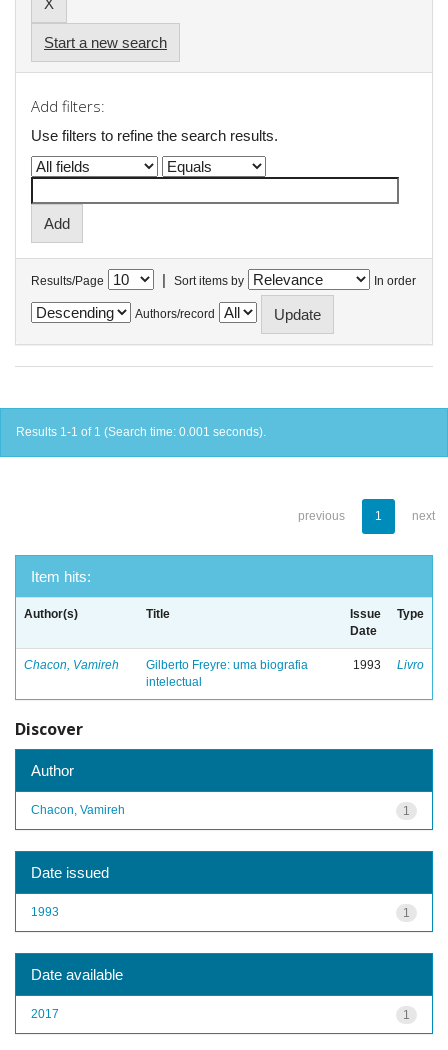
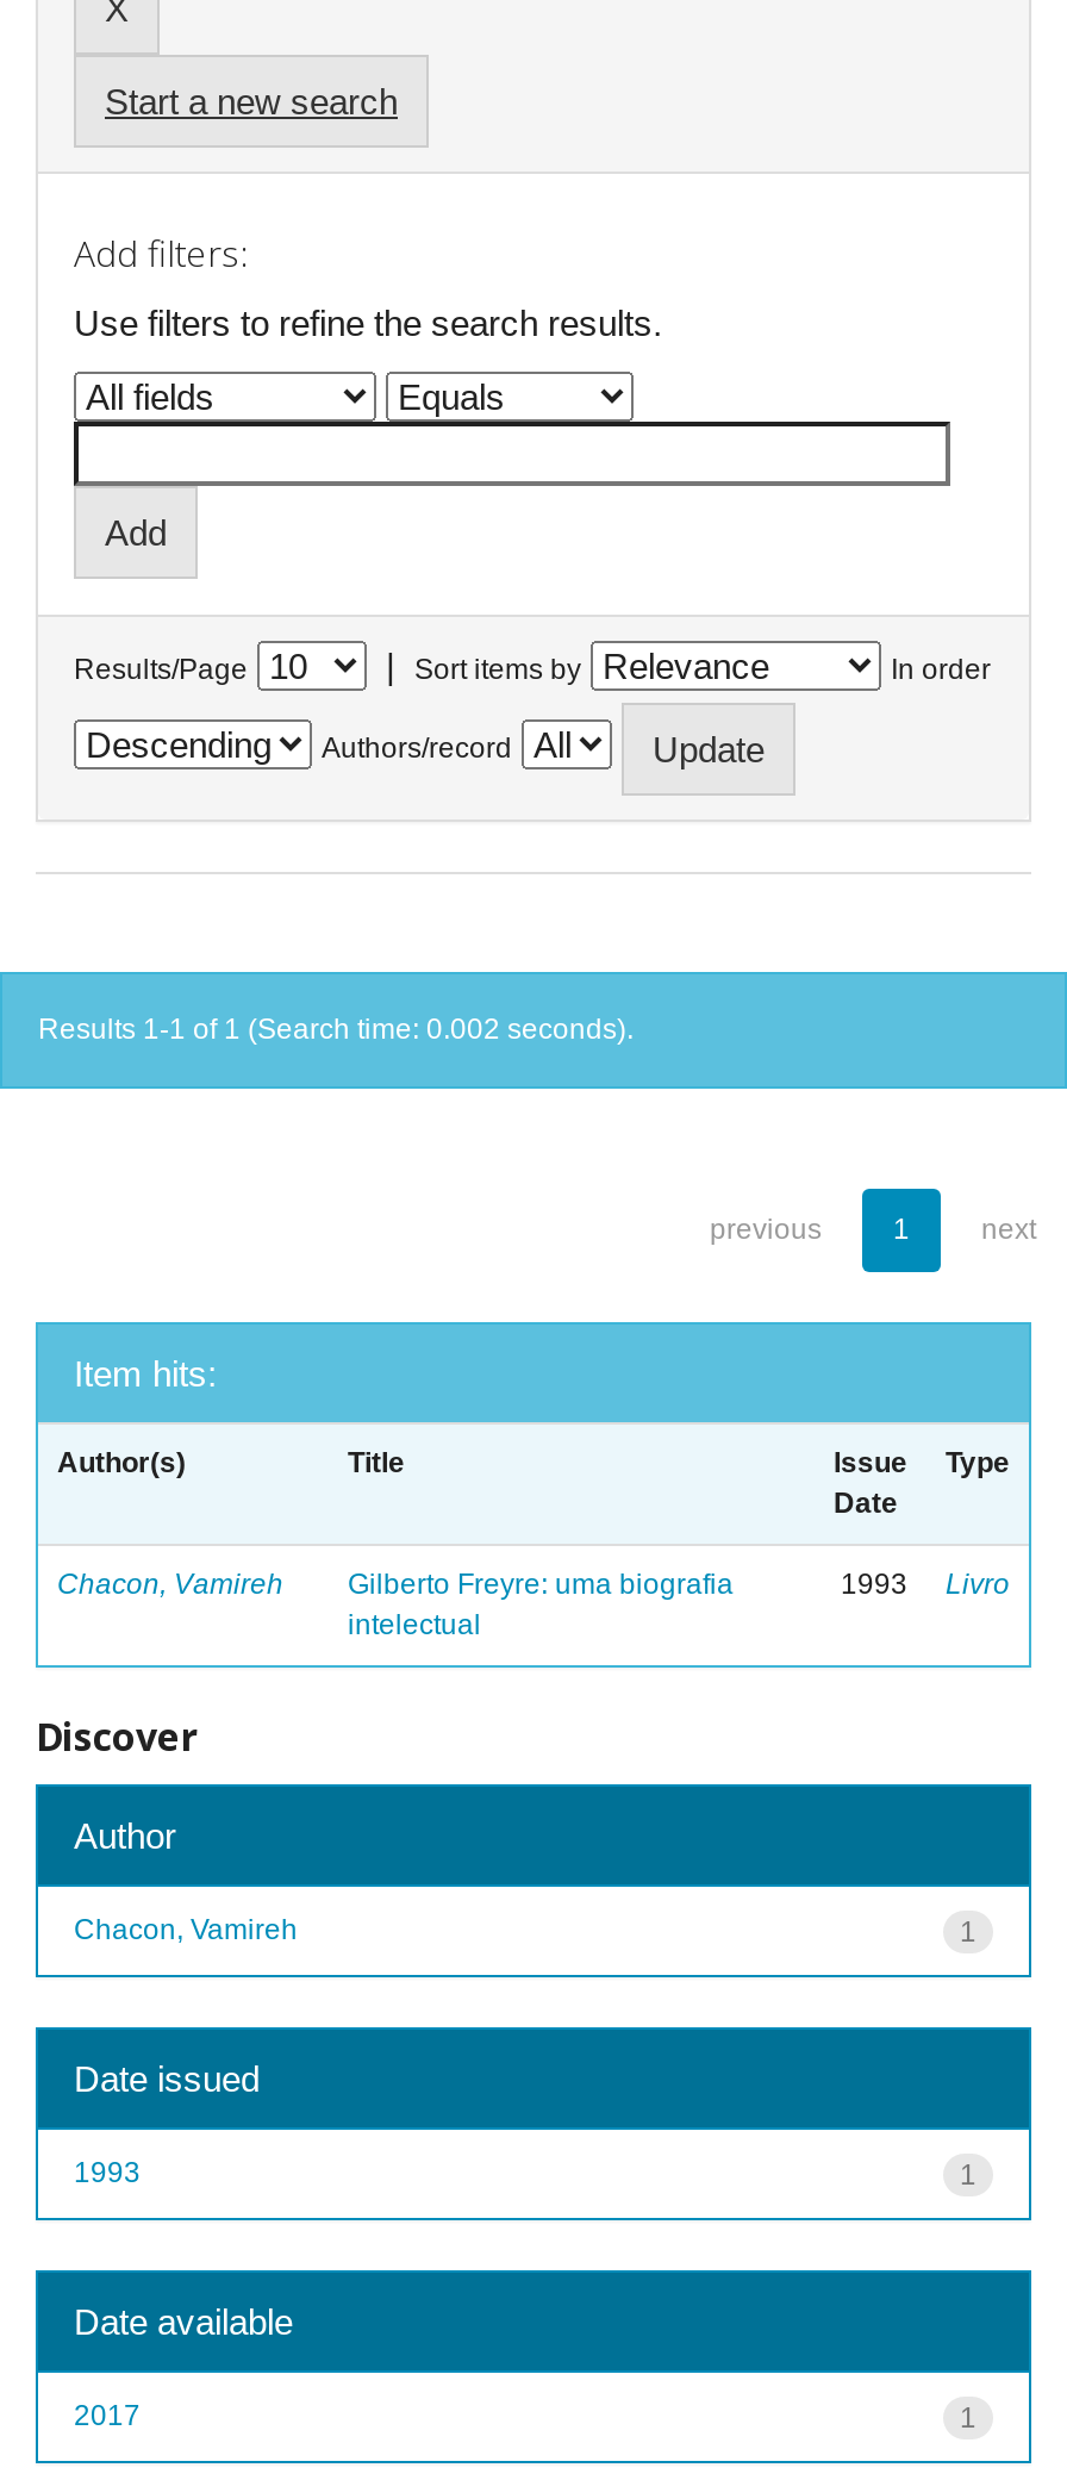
[16,425,266,439] Results 1-1 of 1 (Search time: 0.001 seconds). -> [38,1012,634,1046] Results 1-1 of 1 (Search time: 0.002 seconds).

